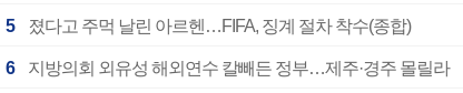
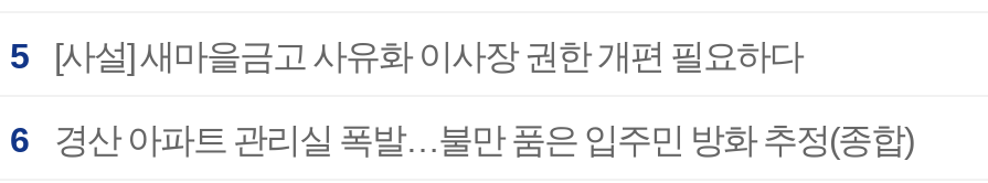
[28,17,411,35] 졌다고 주먹 날린 아르헨…FIFA, 징계 절차 착수(종합) -> [54,37,803,75] [사설] 새마을금고 사유화 이사장 권한 개편 필요하다
[28,59,450,77] 지방의회 외유성 해외연수 칼빼든 정부…제주·경주 몰릴라 -> [54,121,913,159] 경산 아파트 관리실 폭발…불만 품은 입주민 방화 추정(종합)

